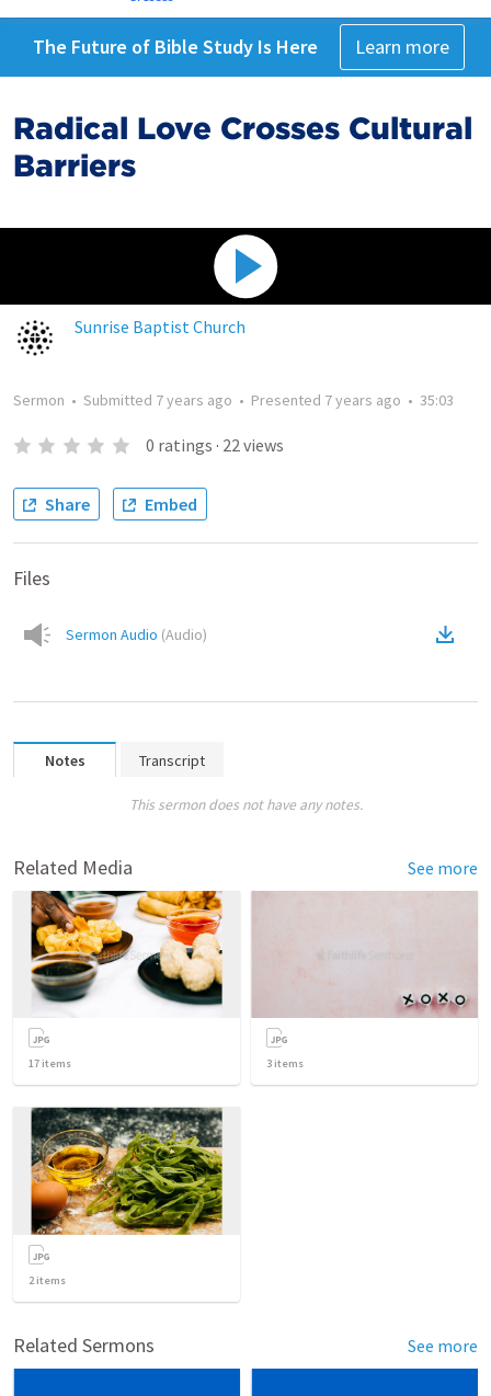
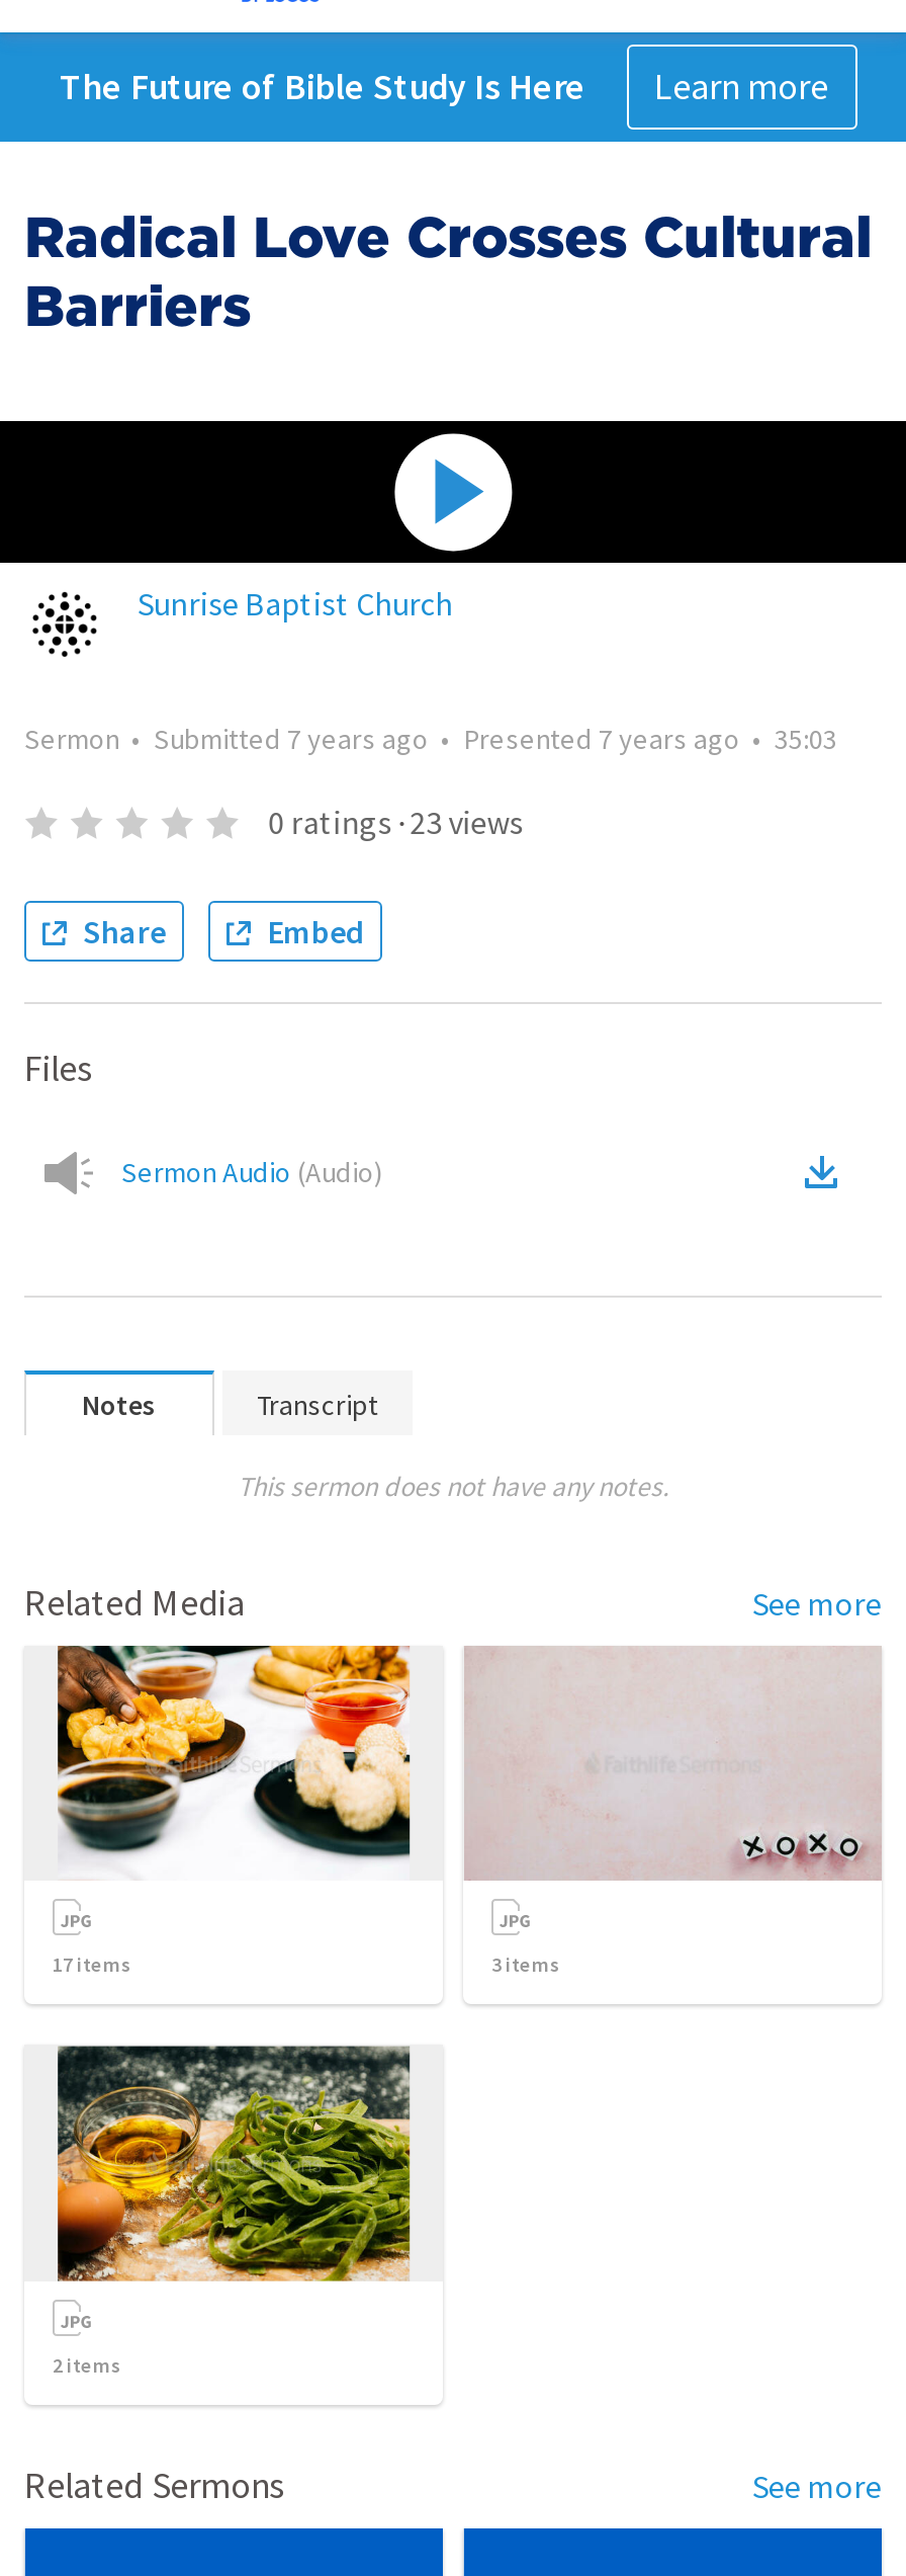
[145,434,284,456] 0 ratings · 22 views -> [268,802,523,842] 0 ratings · 23 views

